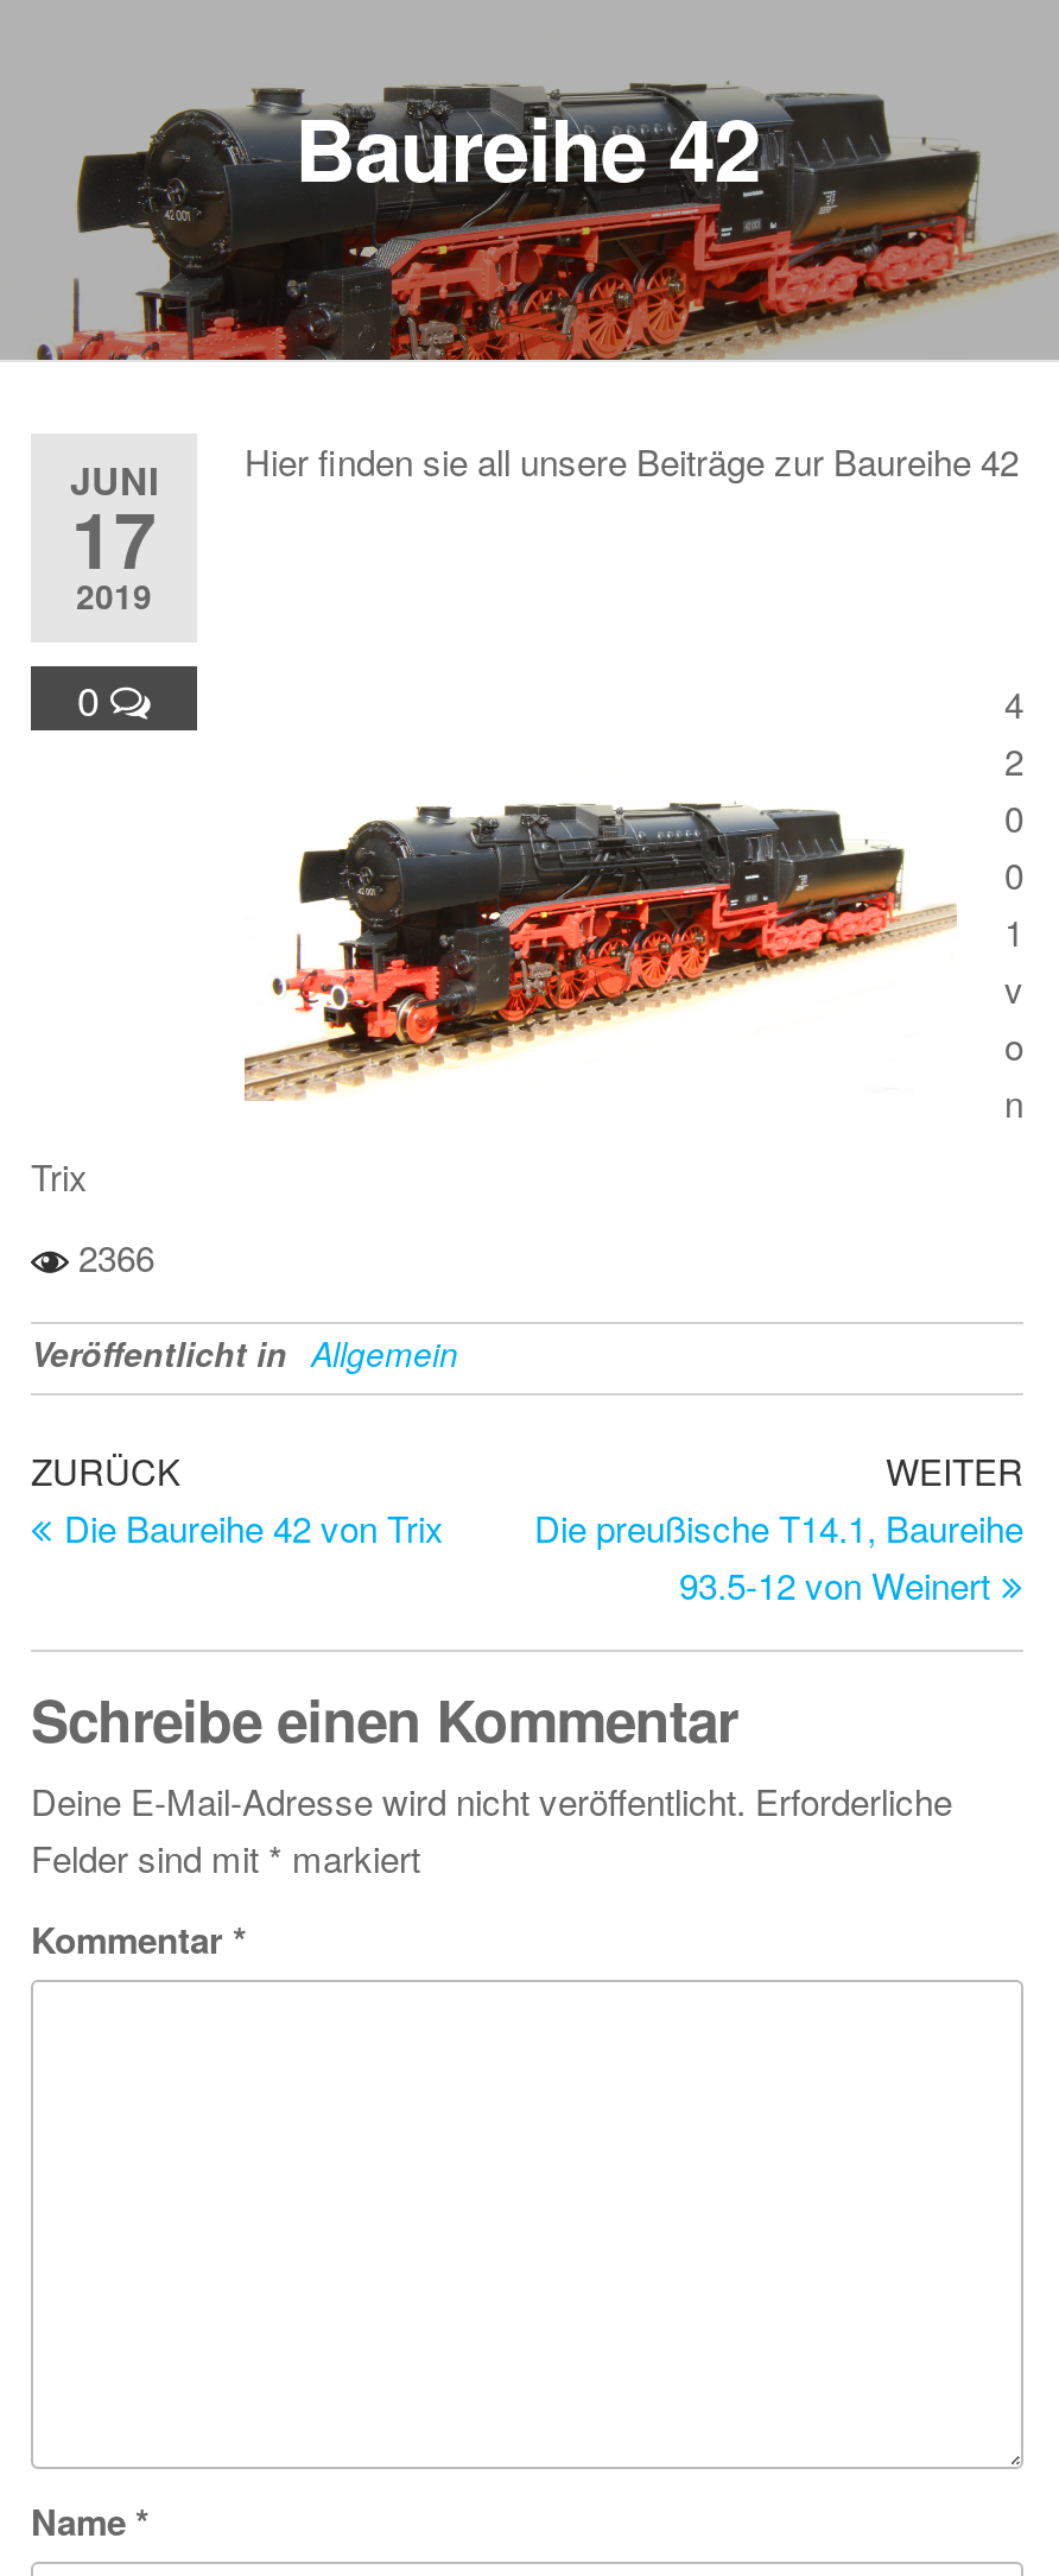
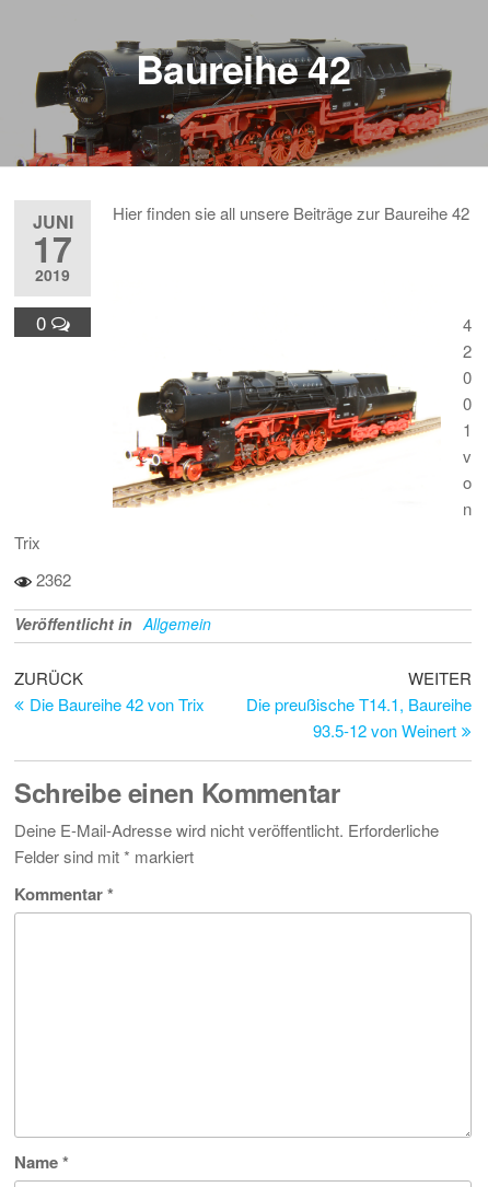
[69,1231,154,1281] 2366 -> [32,568,71,591] 2362

